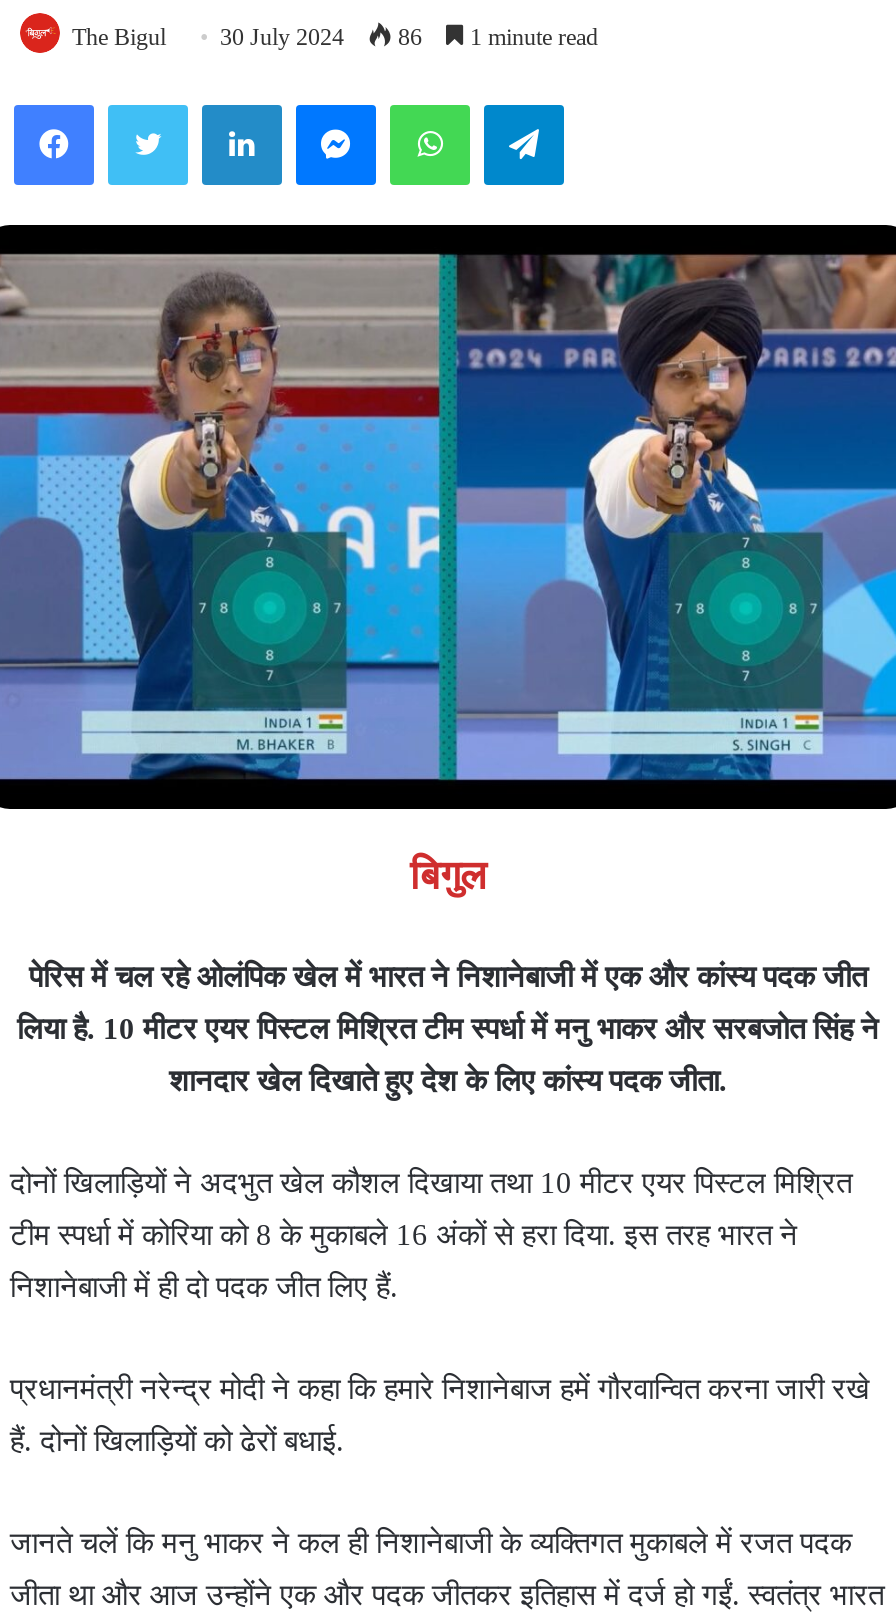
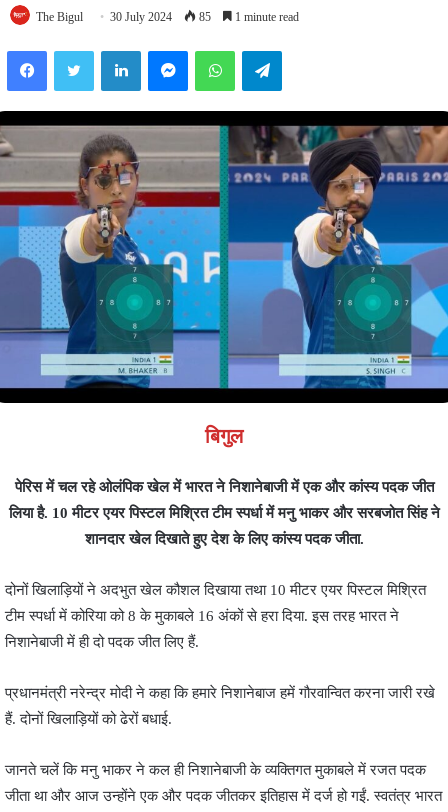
[72,22,598,50] The Bigul 30 July 2024 86 1 minute read -> [36,9,299,23] The Bigul 30 July 2024 85 1 minute read

